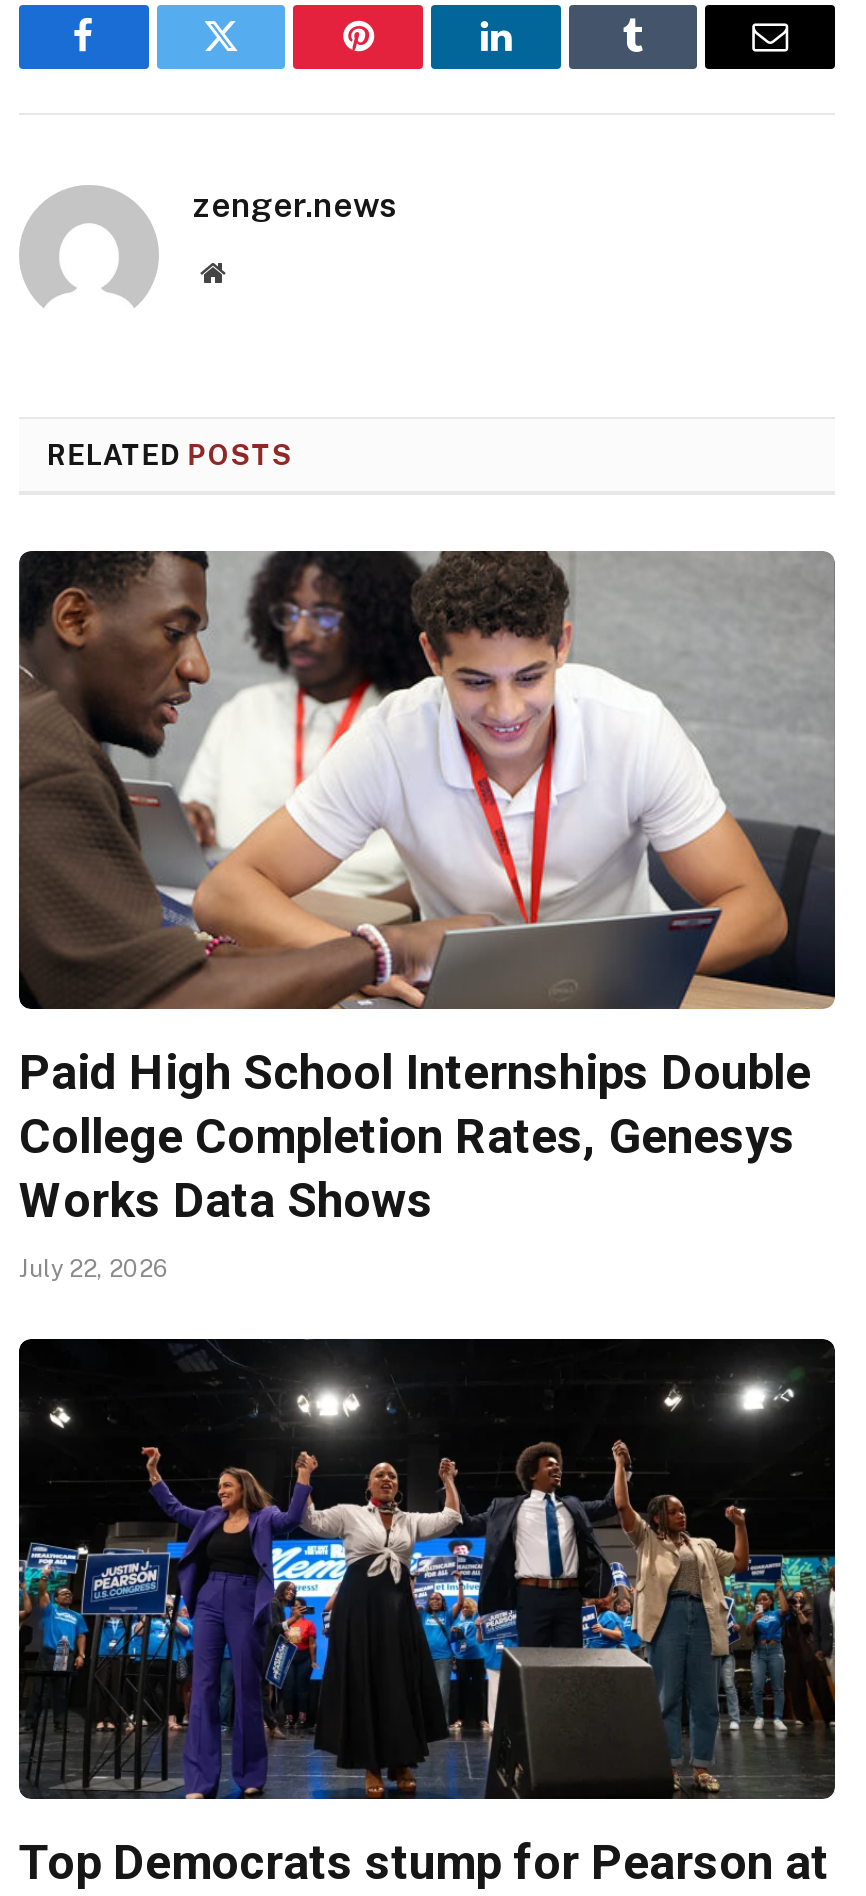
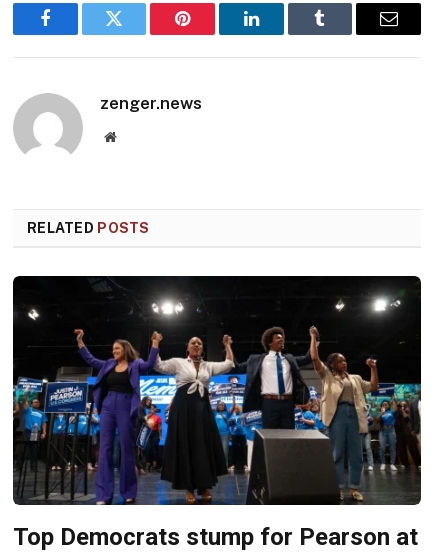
[17,549,835,1284] [image] | Paid High School Internships Double | College Completion Rates, Genesys | Works Data Shows | July 22, 2026 -> none

